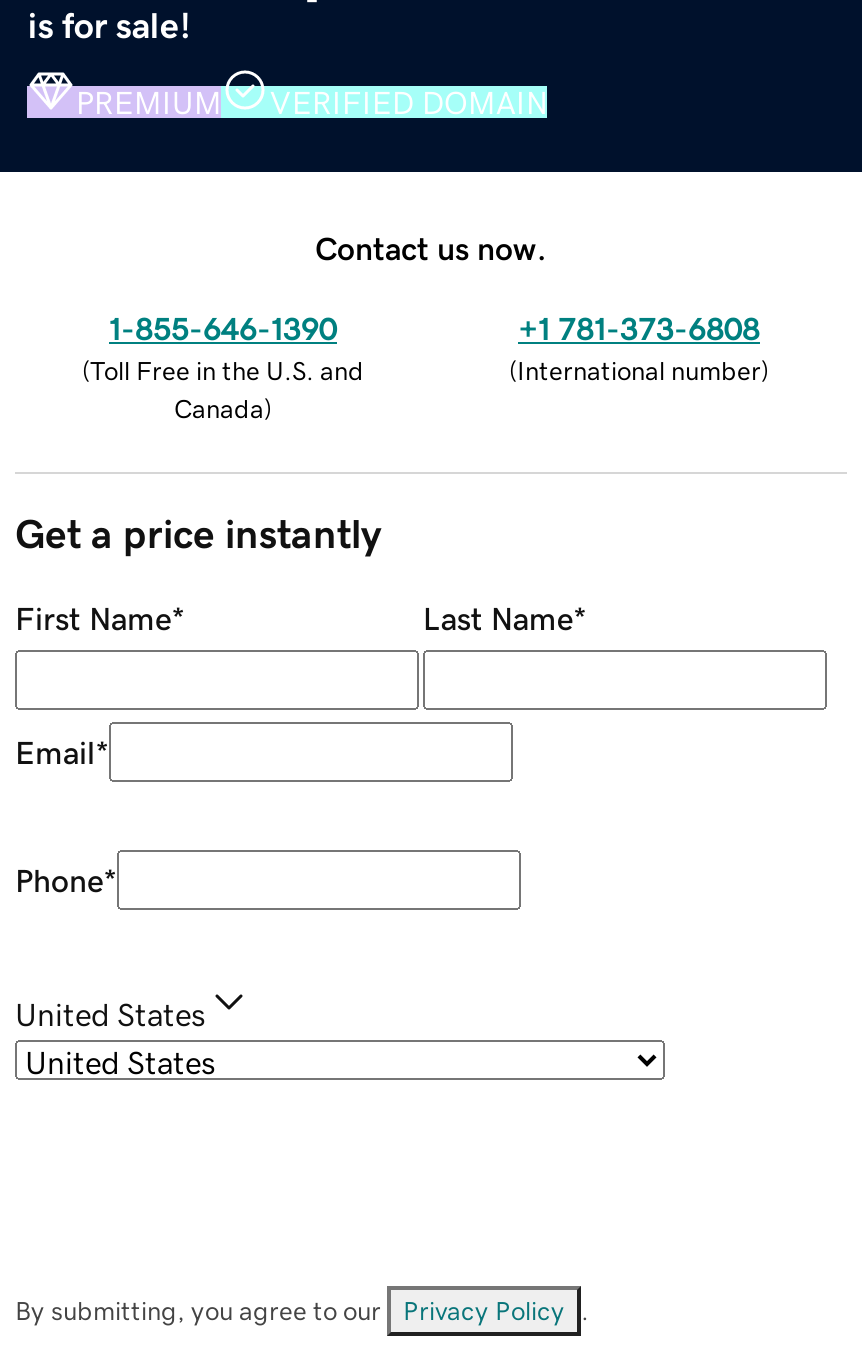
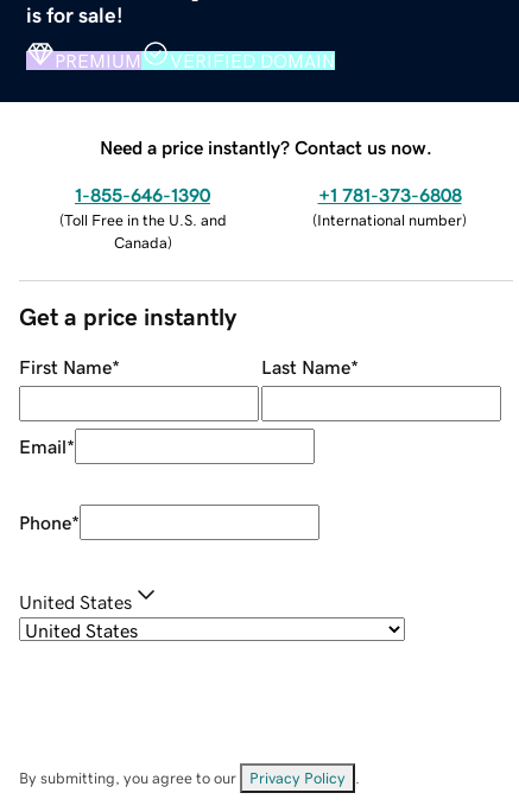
[315,231,547,263] Contact us now. -> [100,137,432,156] Need a price instantly? Contact us now.

